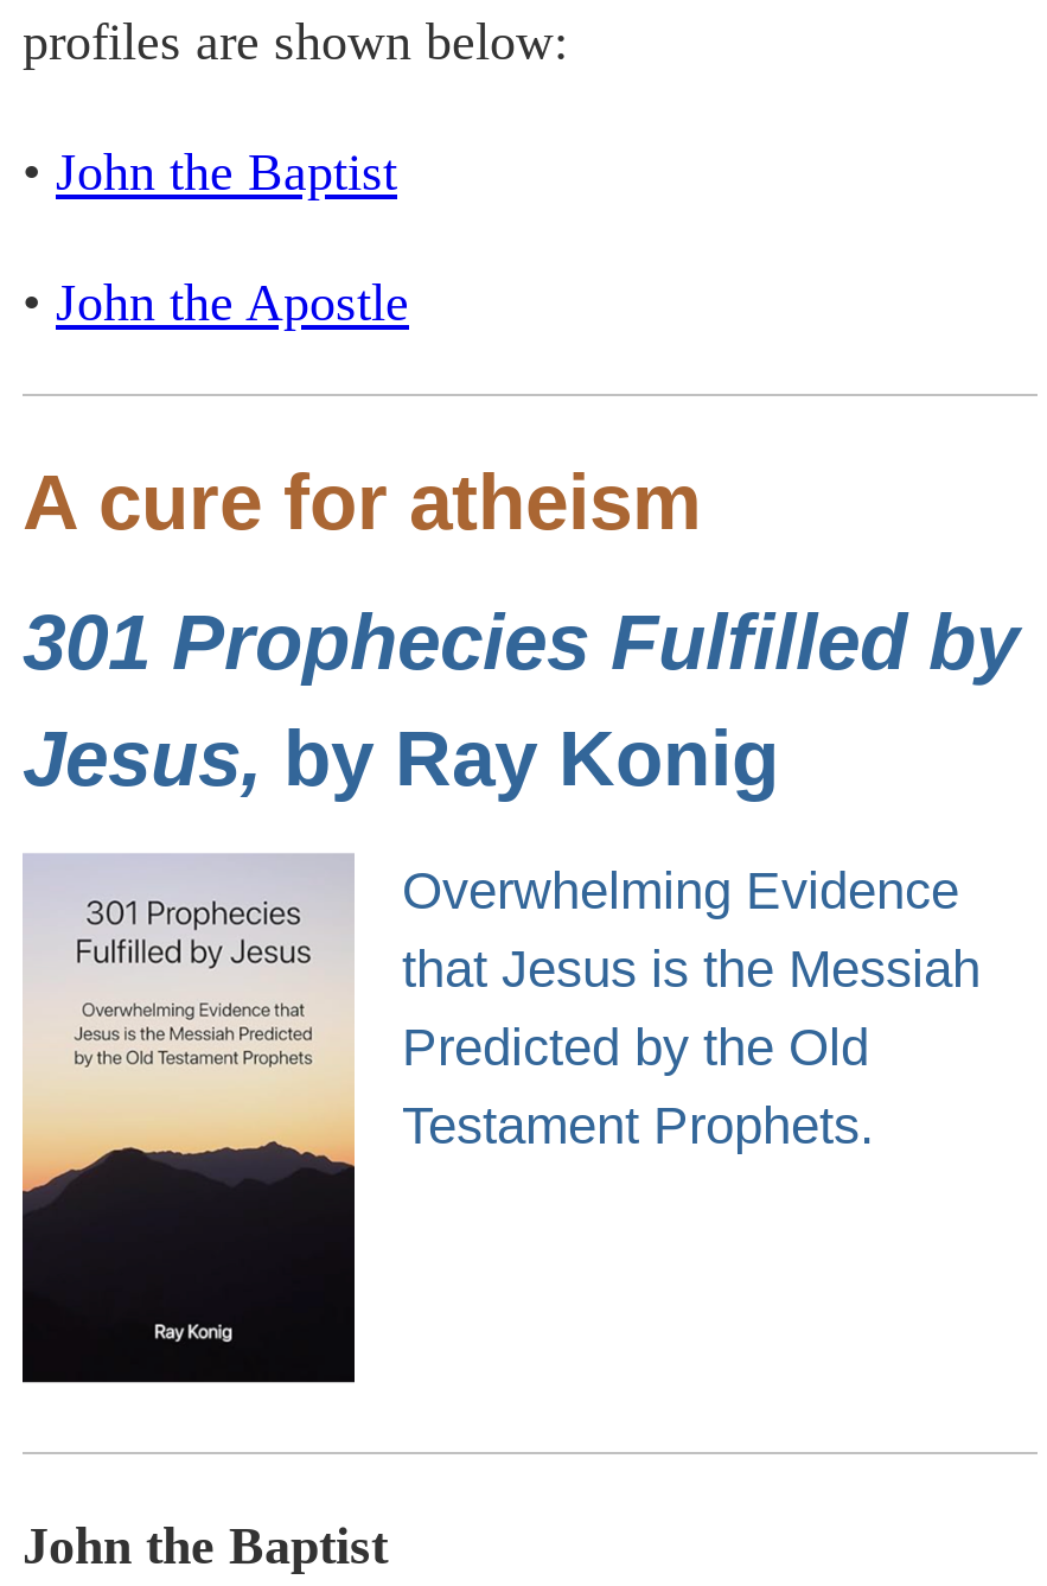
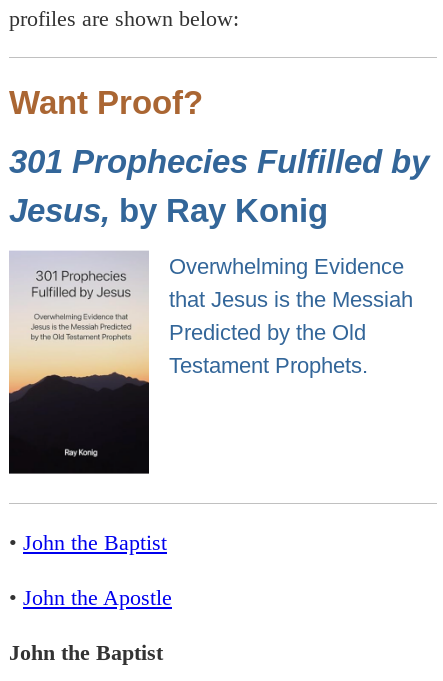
moved [23,142,409,332] -> [9,530,172,610]: • John the Baptist | • John the Apostle
[23,458,701,545] A cure for atheism -> [9,84,203,121] Want Proof?
moved [23,598,1019,1155] -> [9,143,429,378]: [image] | 301 Prophecies Fulfilled by | Jesus, by Ray Konig | Overwhelming Evidence | that Jesus is the Messiah | Predicted by the Old | Testament Prophets.

